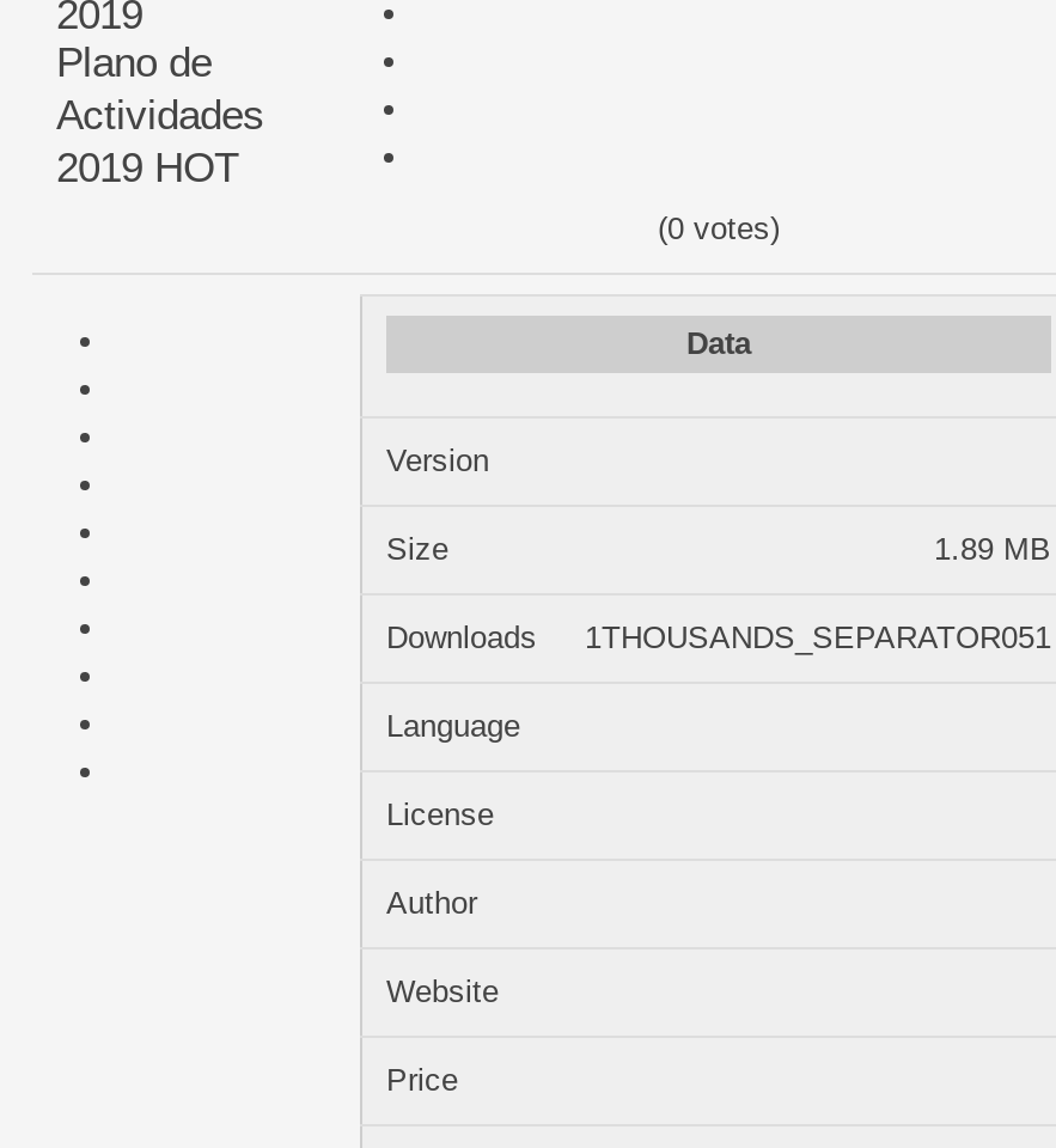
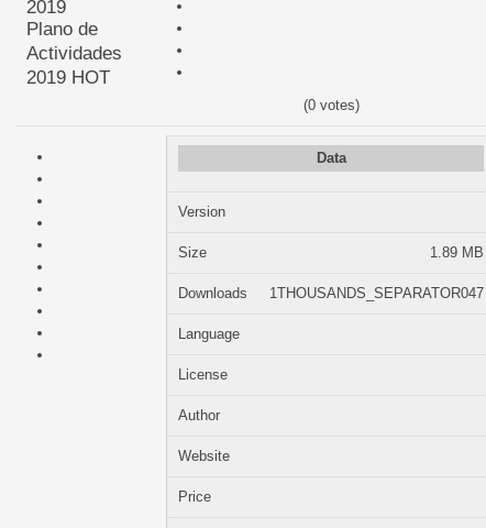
[585,619,1051,655] 1THOUSANDS_SEPARATOR051 -> [269,285,484,301] 1THOUSANDS_SEPARATOR047

